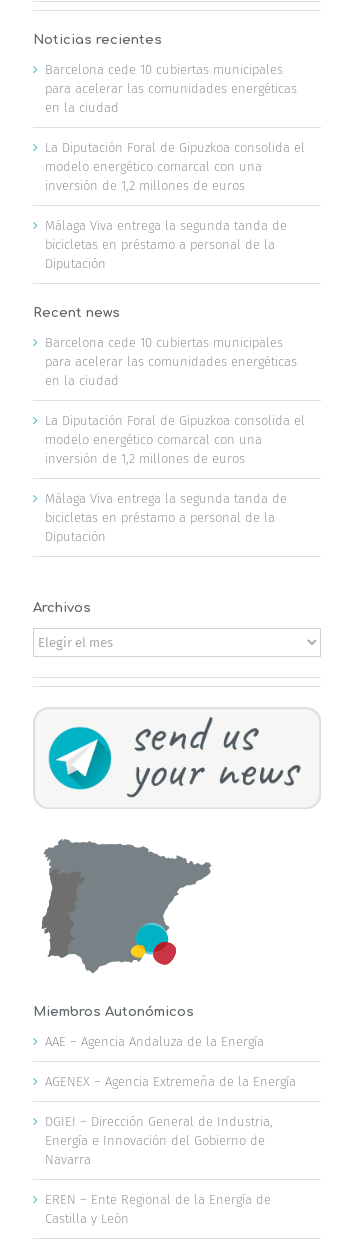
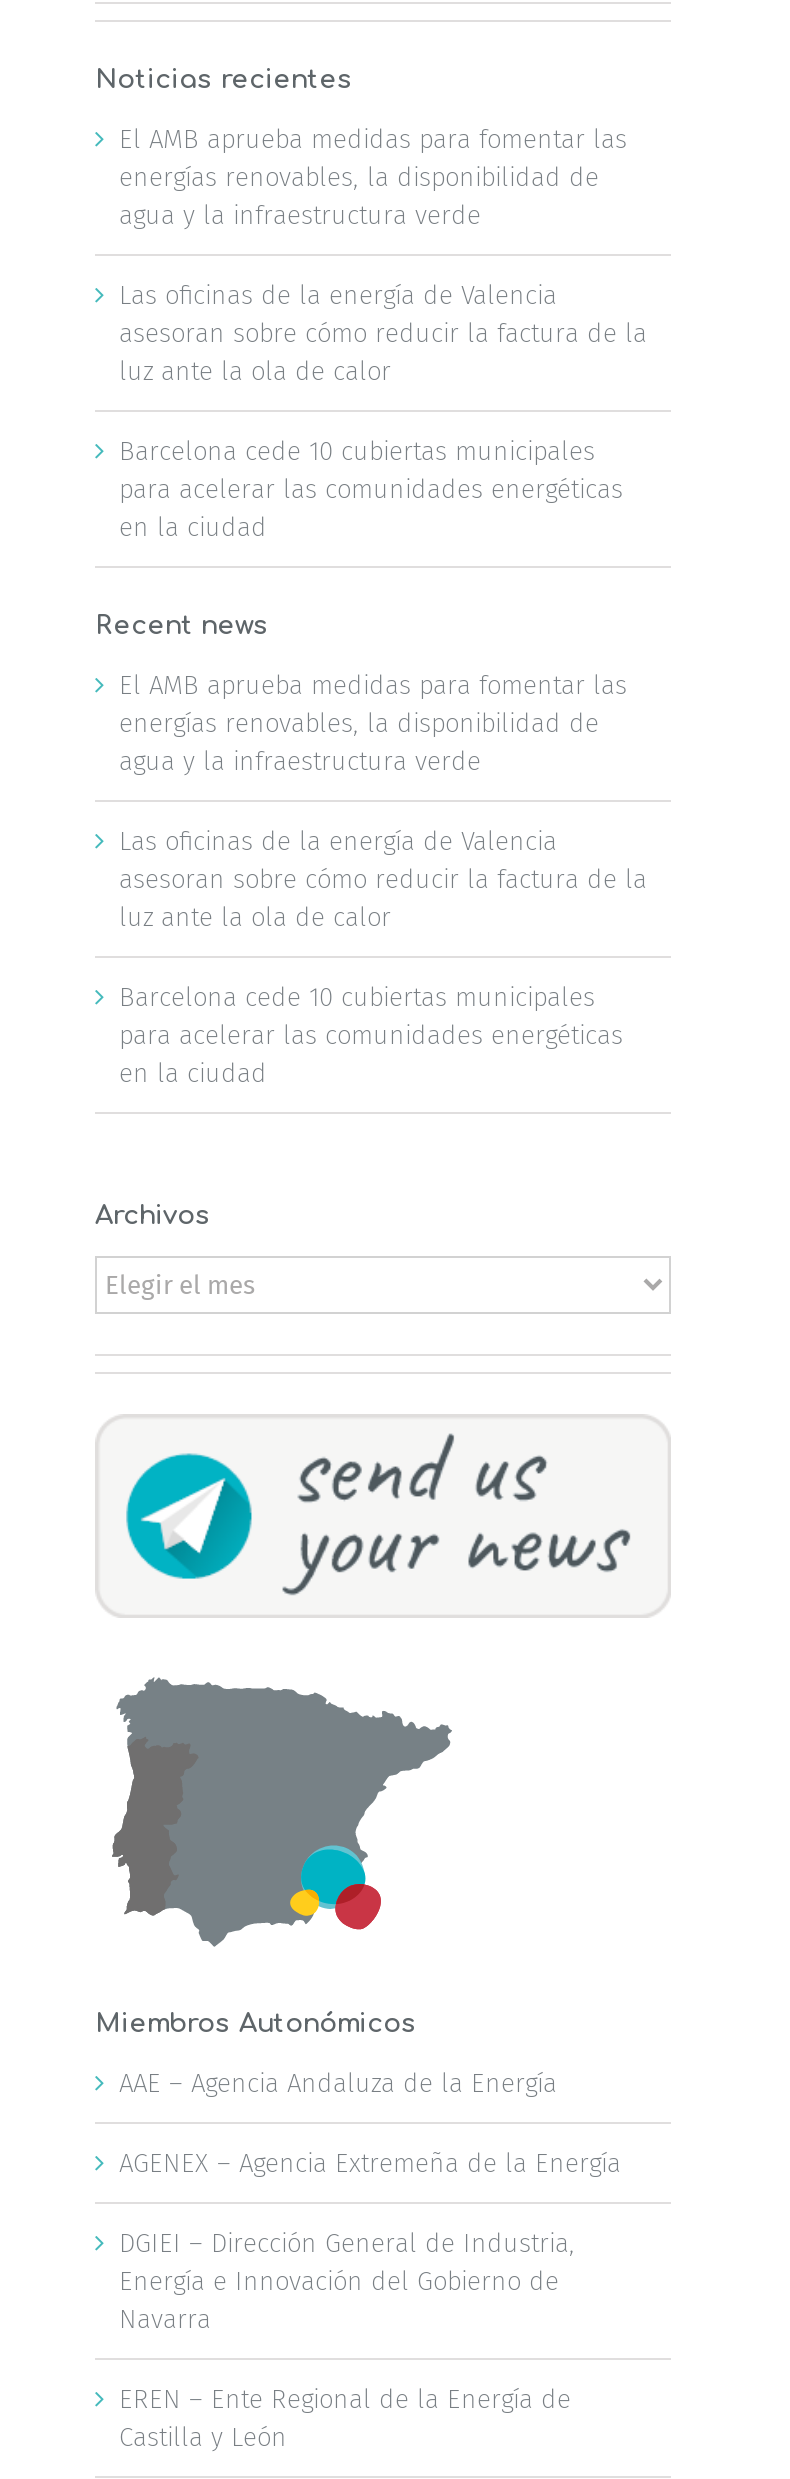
none -> [119,123,647,385] El AMB aprueba medidas para fomentar las | energías renovables, la disponibilidad de | agua y la infraestructura verde | Las oficinas de la energía de Valencia | asesoran sobre cómo reducir la factura de la | luz ante la ola de calor
moved [45,62,297,115] -> [119,435,623,541]: Barcelona cede 10 cubiertas municipales | para acelerar las comunidades energéticas | en la ciudad
[45,140,305,271] La Diputación Foral de Gipuzkoa consolida el | modelo energético comarcal con una | inversión de 1,2 millones de euros | Málaga Viva entrega la segunda tanda de | bicicletas en préstamo a personal de la | Diputación -> none
none -> [119,669,647,931] El AMB aprueba medidas para fomentar las | energías renovables, la disponibilidad de | agua y la infraestructura verde | Las oficinas de la energía de Valencia | asesoran sobre cómo reducir la factura de la | luz ante la ola de calor
moved [45,335,297,388] -> [119,981,623,1087]: Barcelona cede 10 cubiertas municipales | para acelerar las comunidades energéticas | en la ciudad
[45,413,305,544] La Diputación Foral de Gipuzkoa consolida el | modelo energético comarcal con una | inversión de 1,2 millones de euros | Málaga Viva entrega la segunda tanda de | bicicletas en préstamo a personal de la | Diputación -> none

